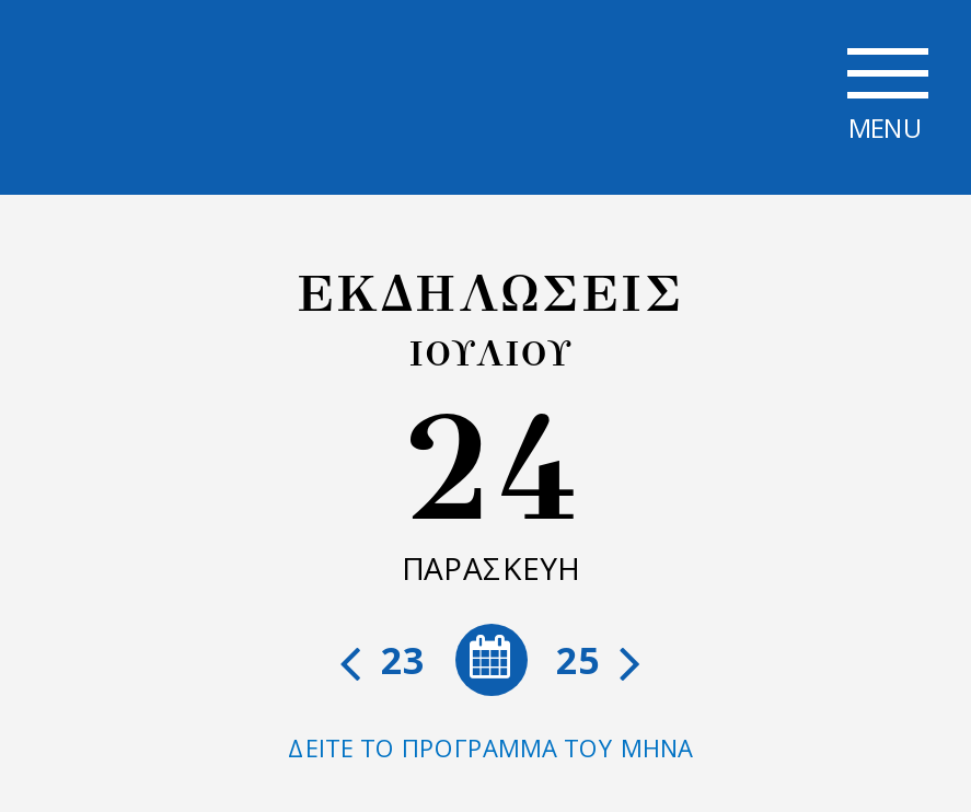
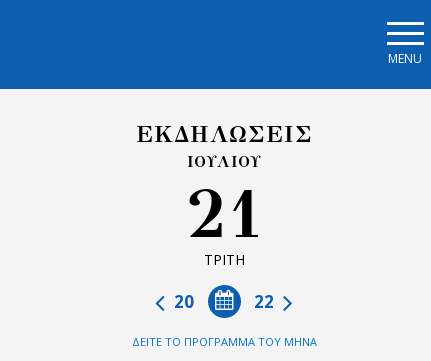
[401,379,580,589] 24 | ΠΑΡΑΣΚΕΥΗ -> [185,173,263,269] 21 | ΤΡΙΤΗ
[372,635,609,685] 25 | 23 -> [170,290,278,313] 22 | 20

